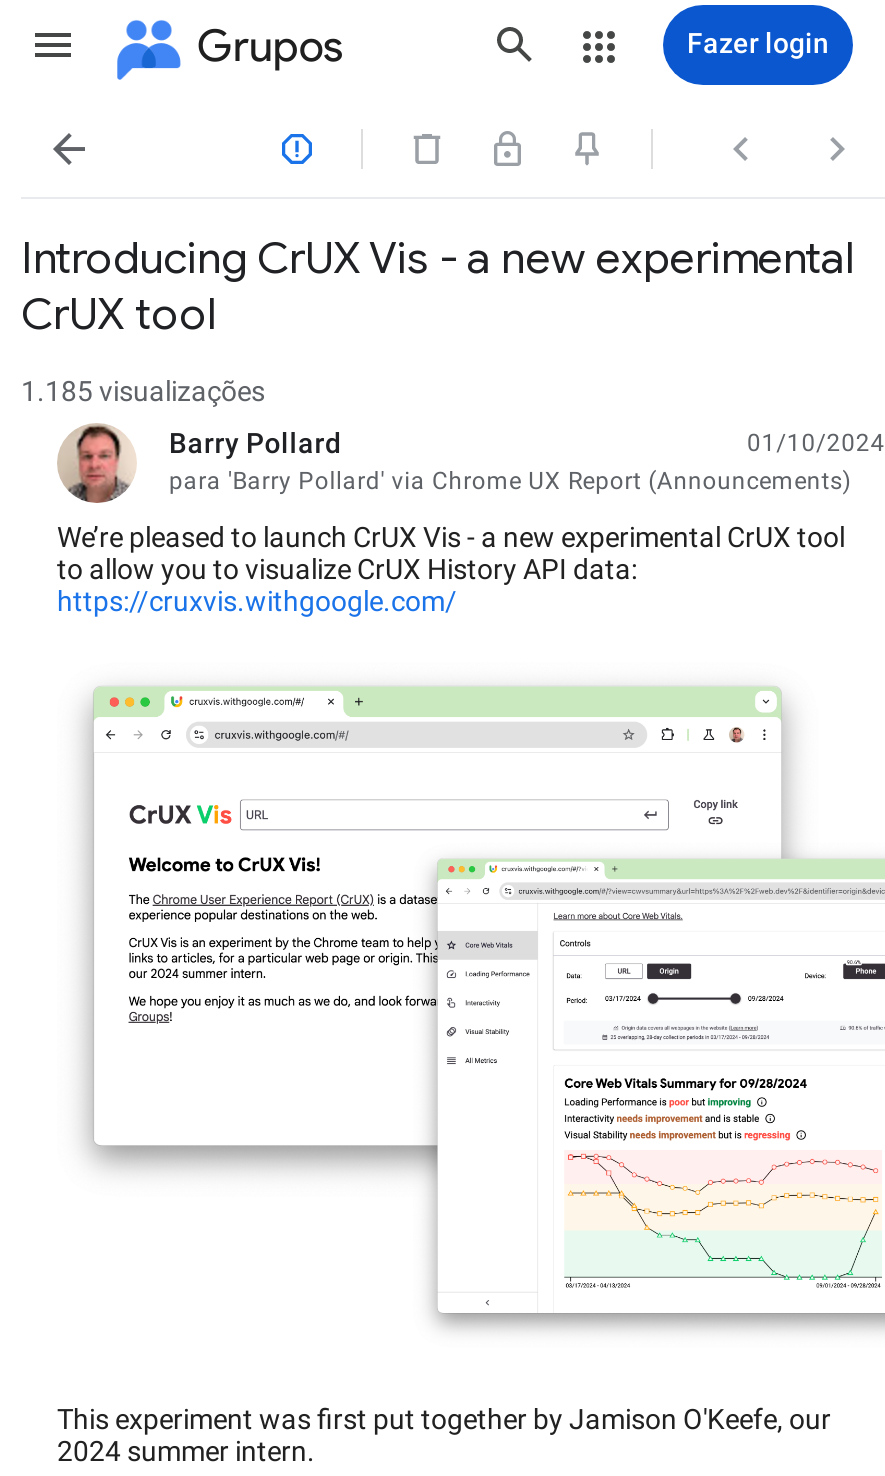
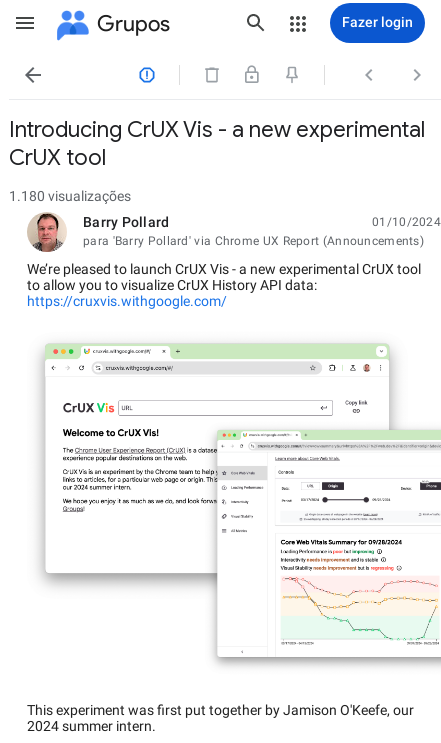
[21,375,265,407] 1.185 visualizações -> [9,188,131,204] 1.180 visualizações

